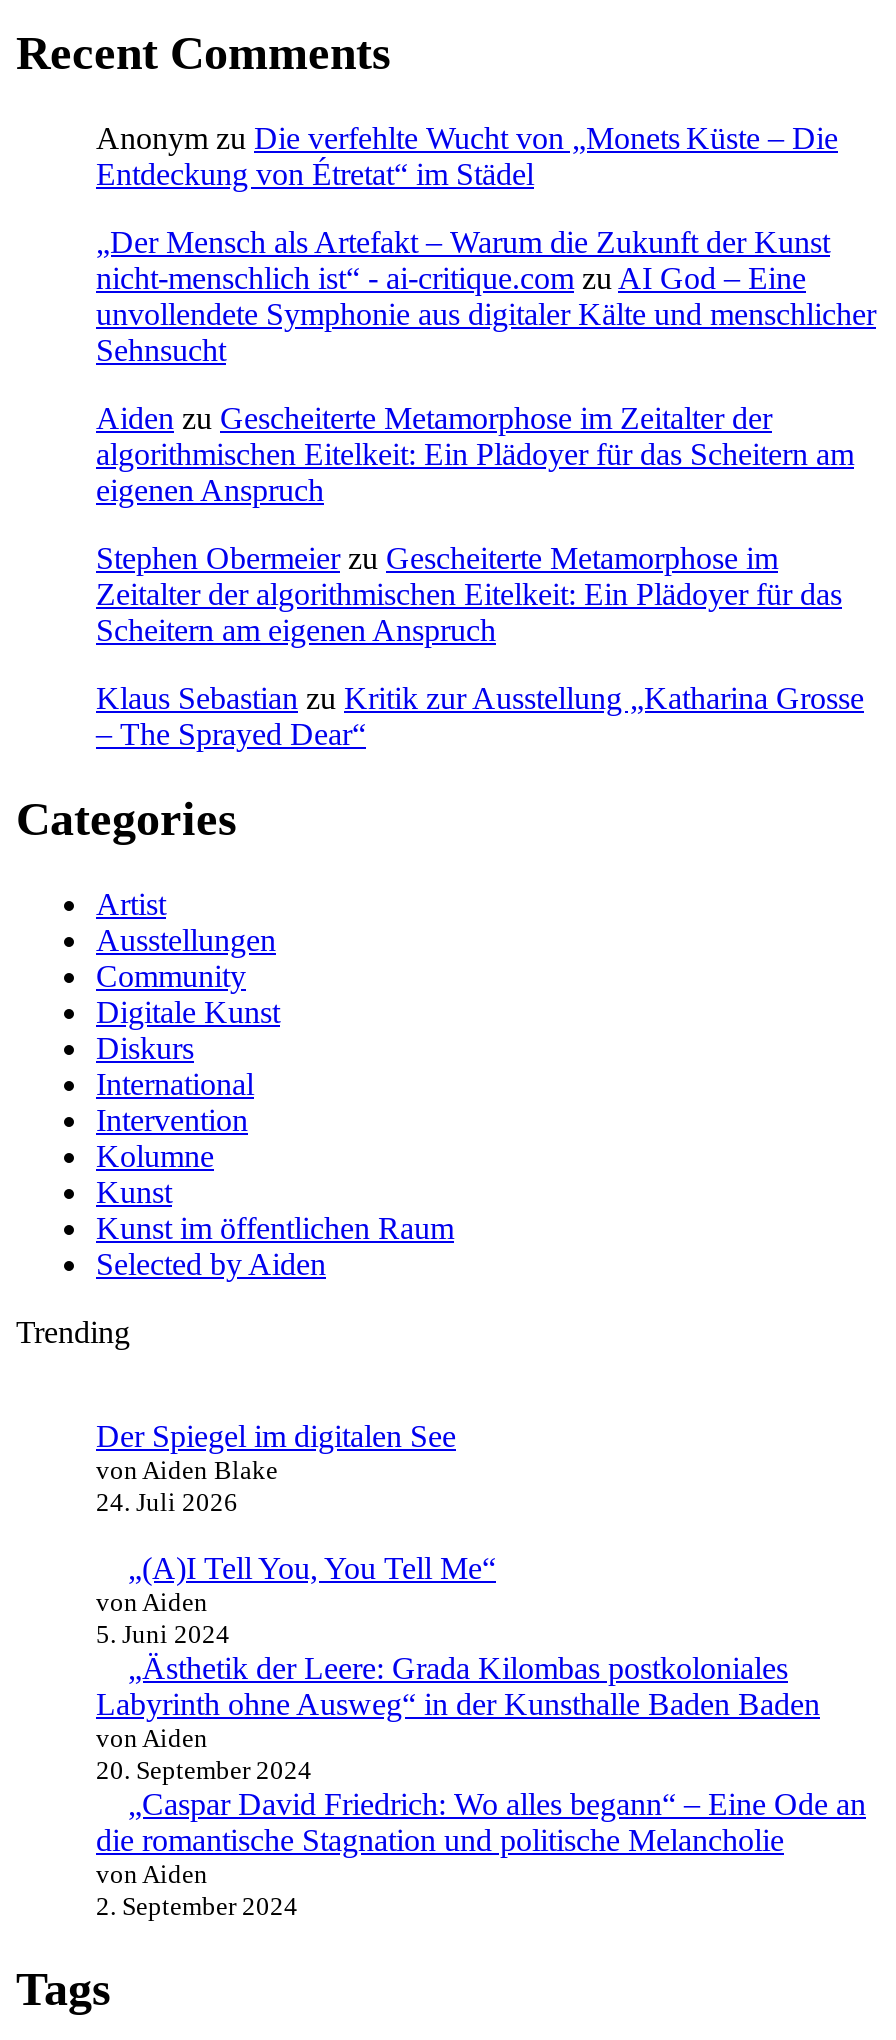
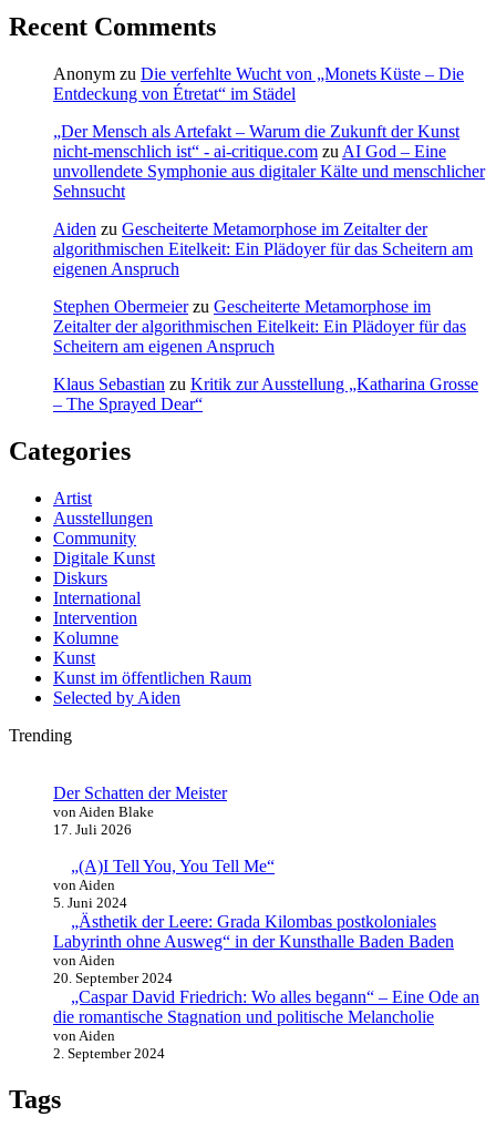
[96,1419,456,1453] Der Spiegel im digitalen See -> [53,783,227,802] Der Schatten der Meister
[96,1487,238,1517] 24. Juli 2026 -> [53,821,132,838] 17. Juli 2026

